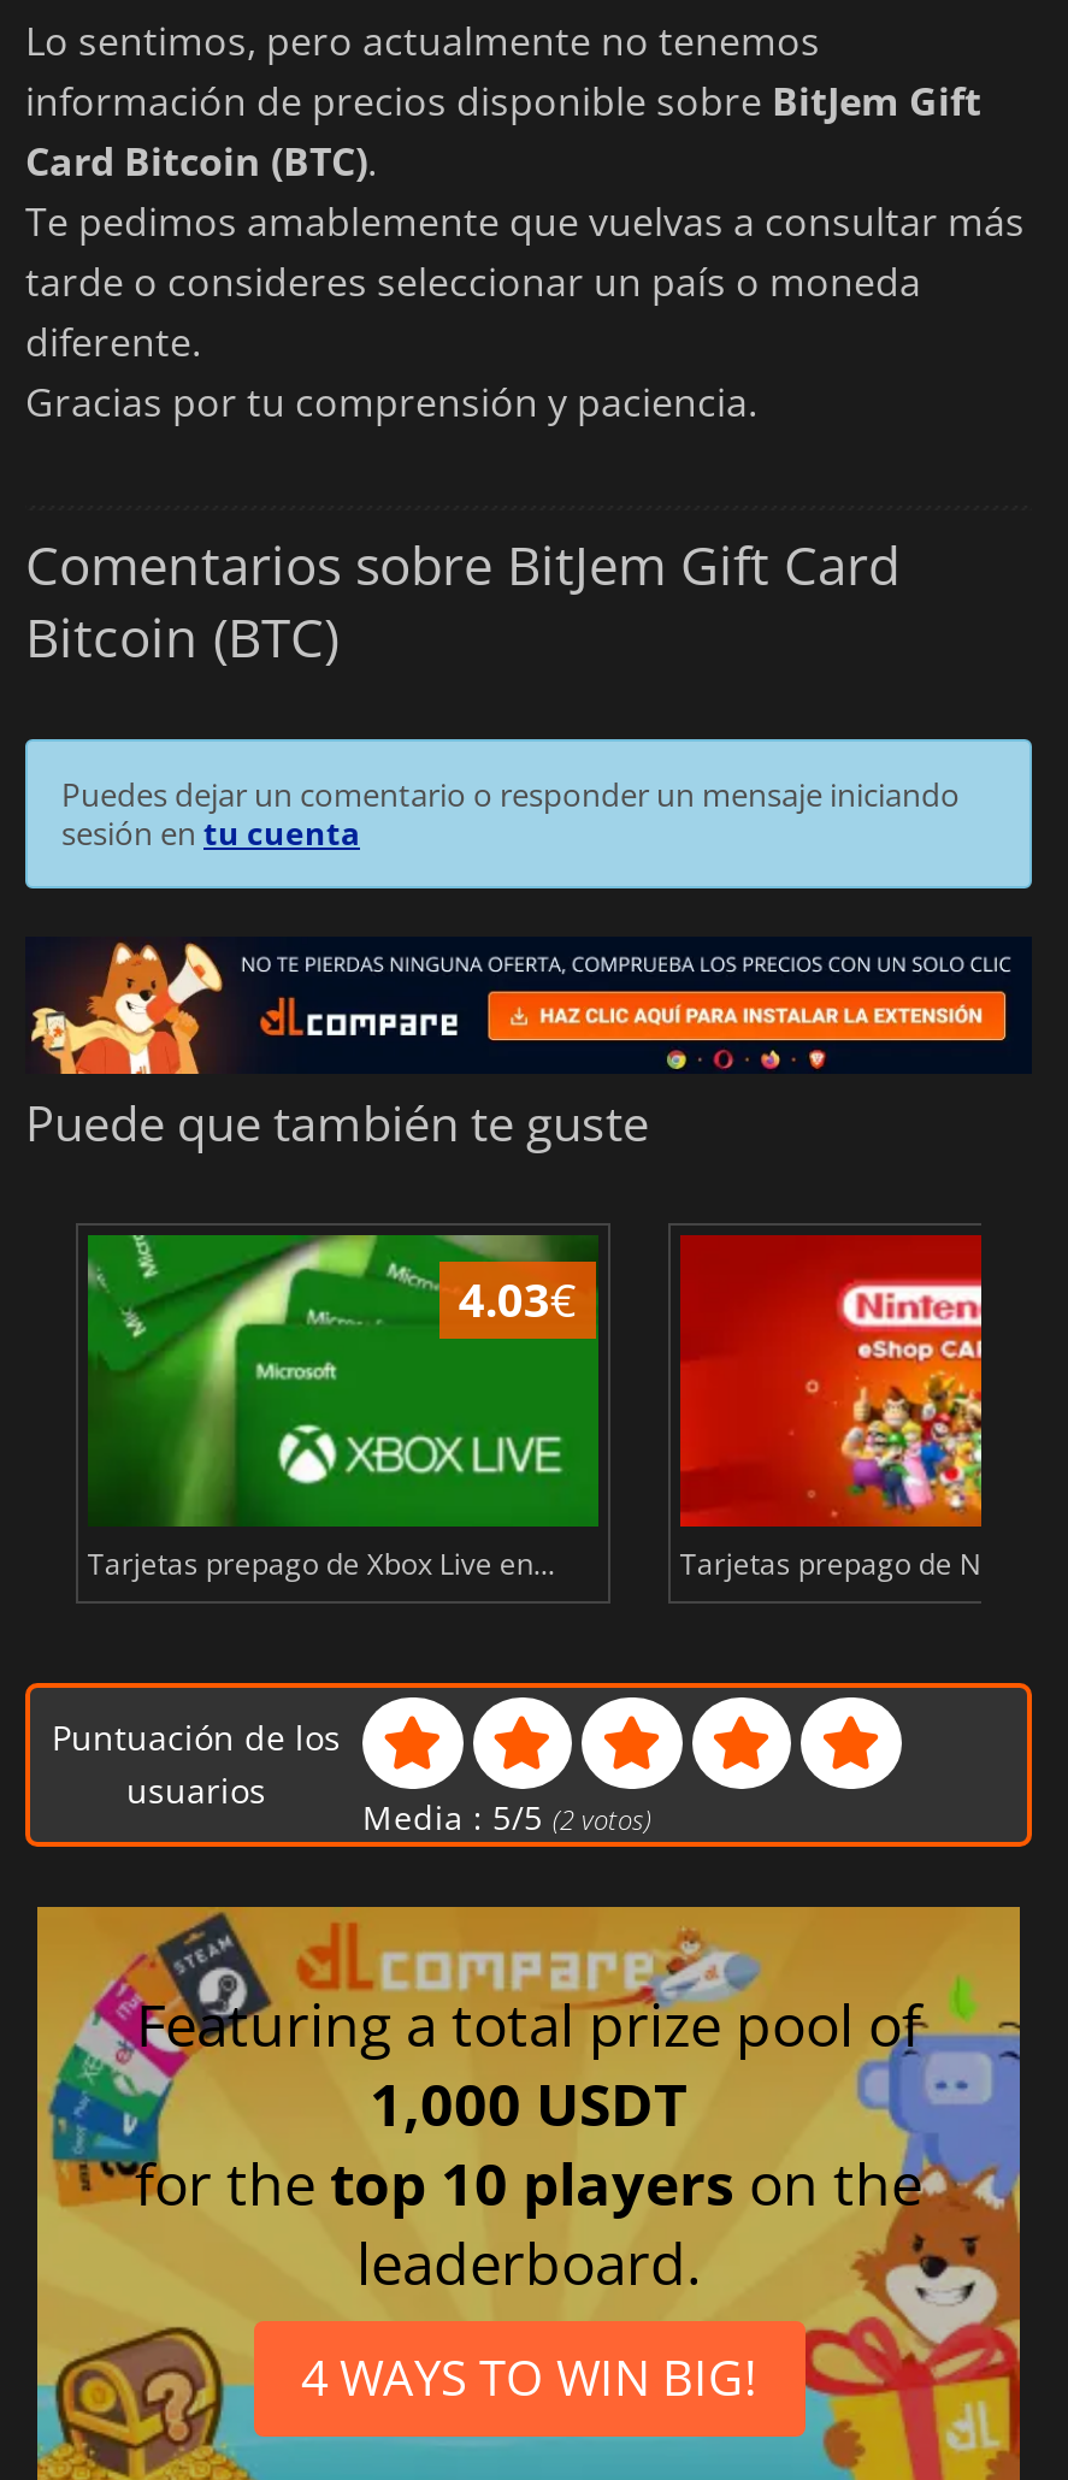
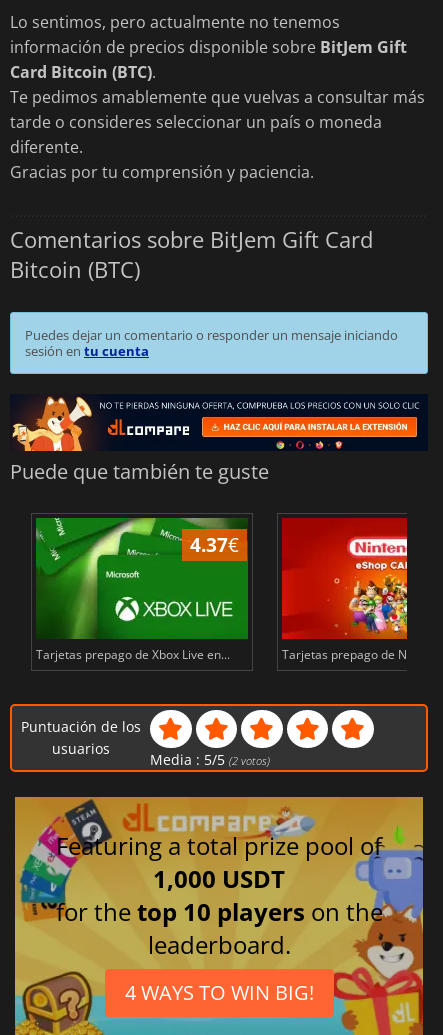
[459,1267,577,1332] 4.03€ -> [190,531,239,558] 4.37€

